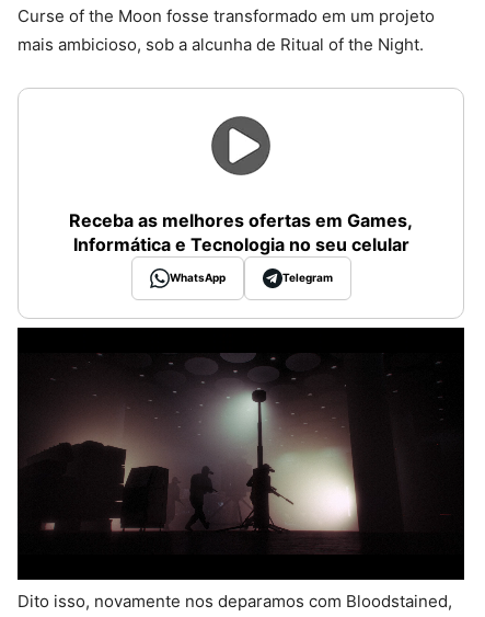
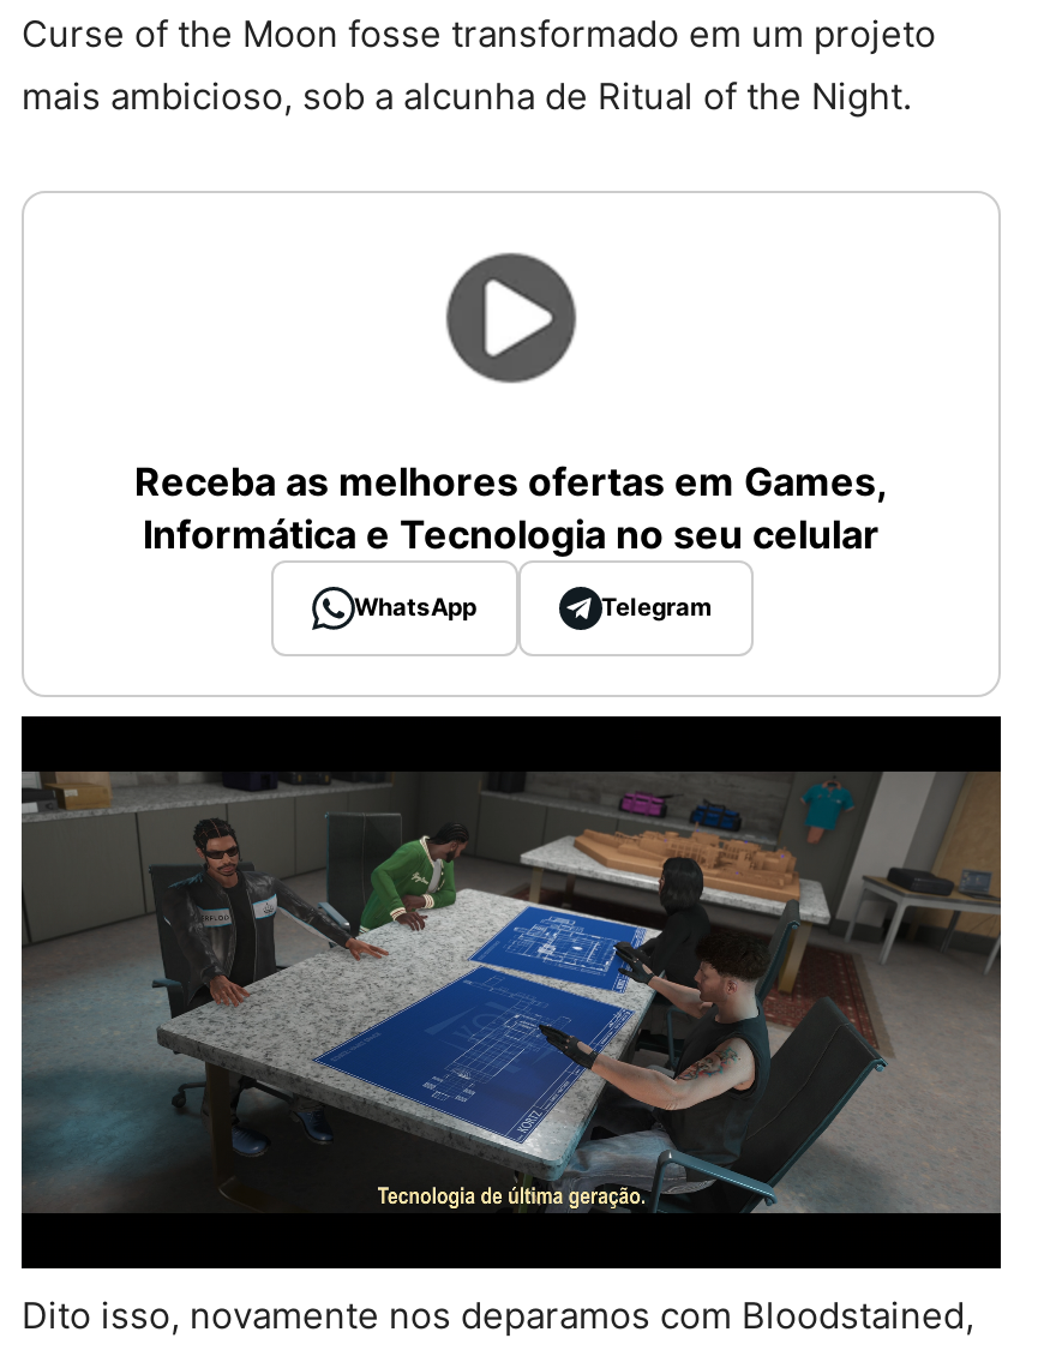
[18,353,465,555] [image] -> [22,769,1003,1216] [image]

